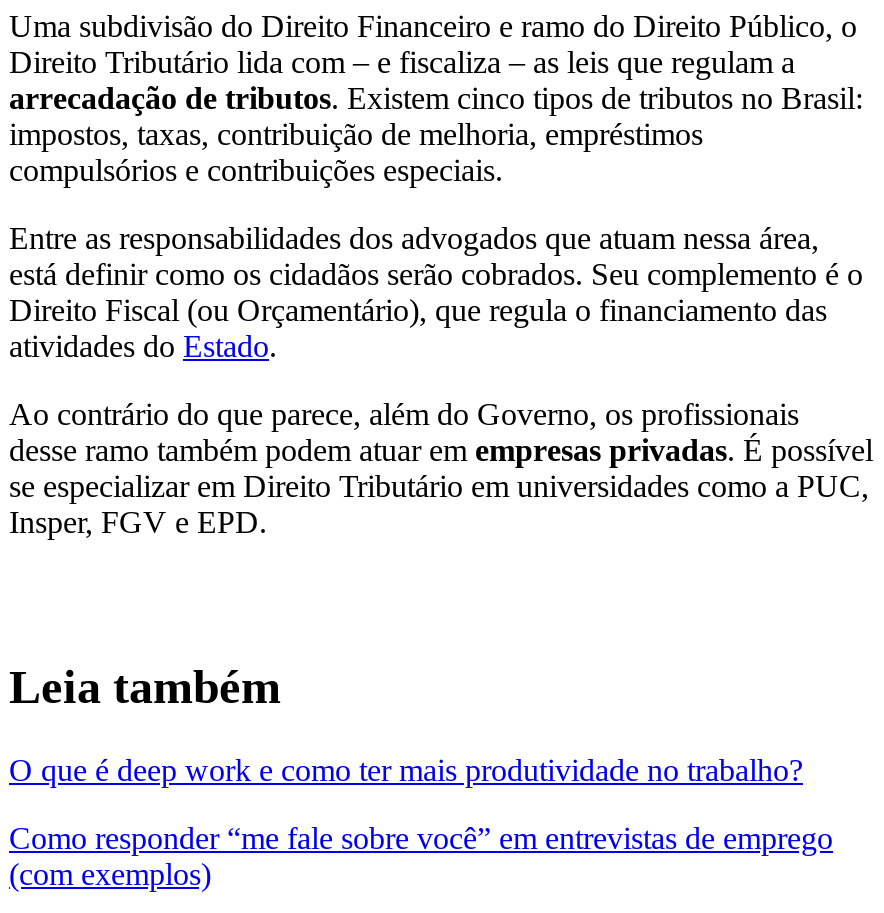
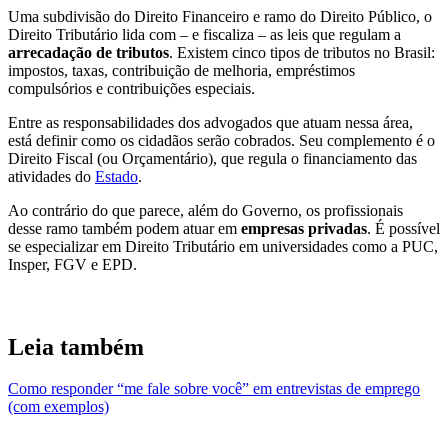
[9,754,803,788] O que é deep work e como ter mais produtividade no trabalho? -> none

